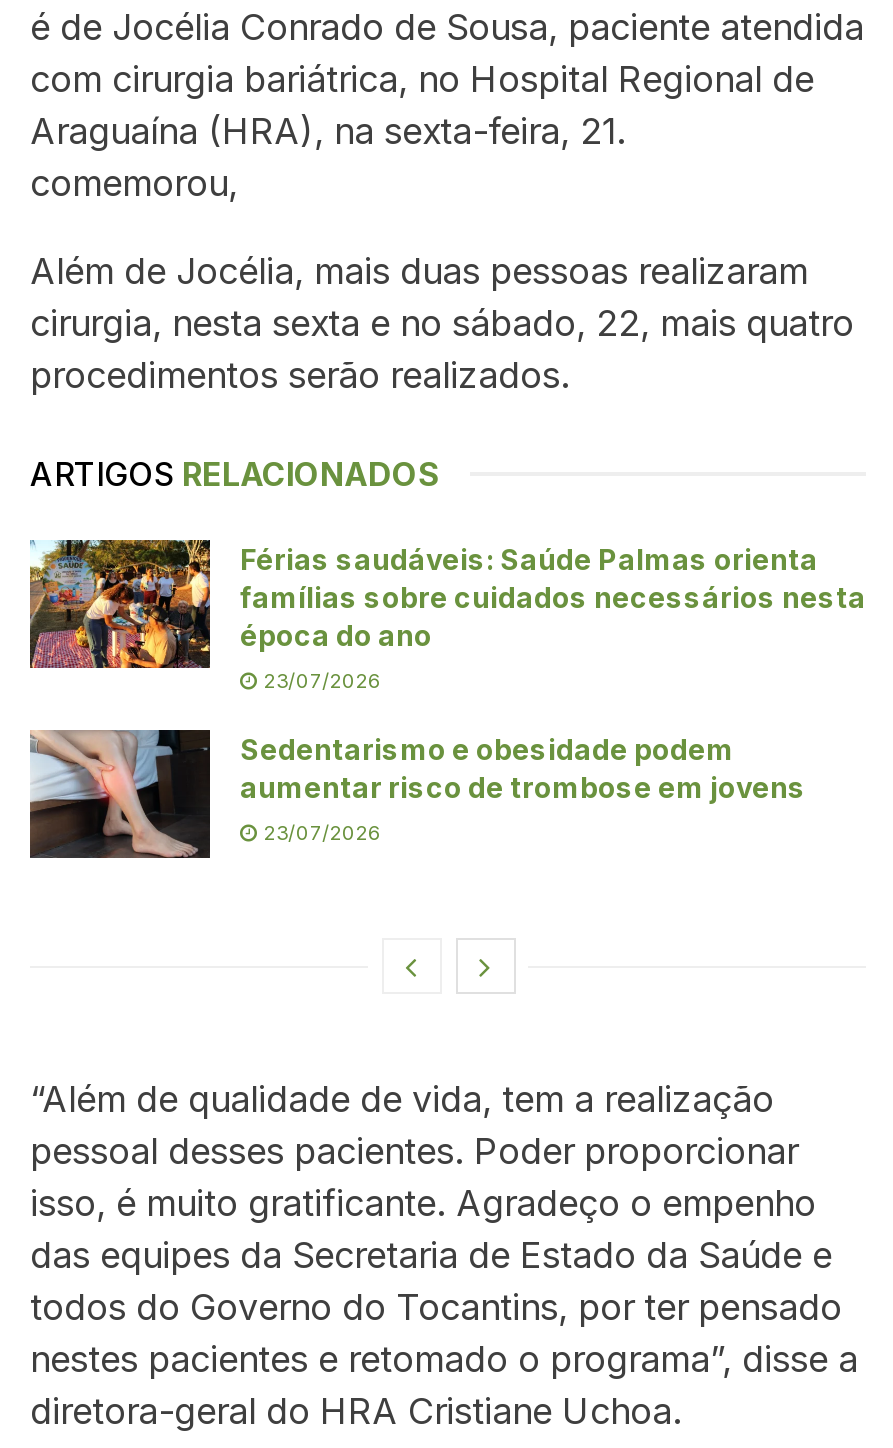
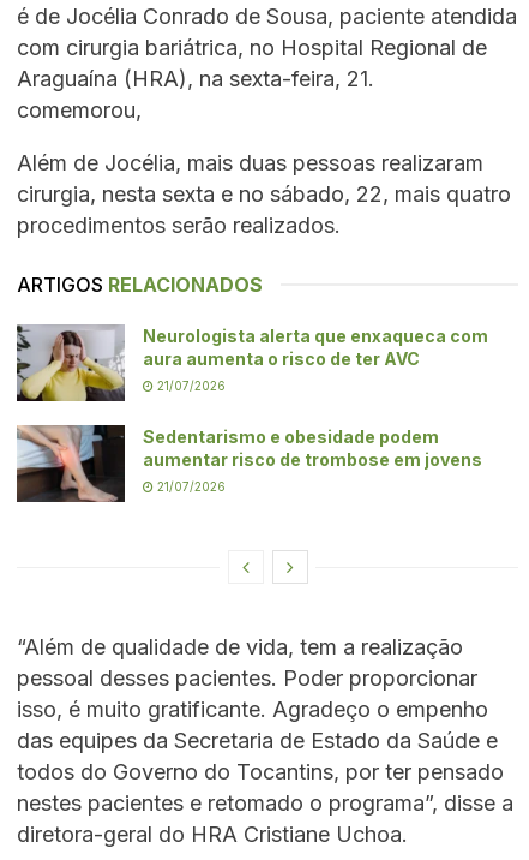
[30,538,866,670] [image] | Férias saudáveis: Saúde Palmas orienta | famílias sobre cuidados necessários nesta | época do ano -> [16,324,488,402] [image] | Neurologista alerta que enxaqueca com | aura aumenta o risco de ter AVC
[258,668,382,692] 23/07/2026 -> [154,378,226,393] 21/07/2026
[258,820,382,844] 23/07/2026 -> [154,479,226,494] 21/07/2026

